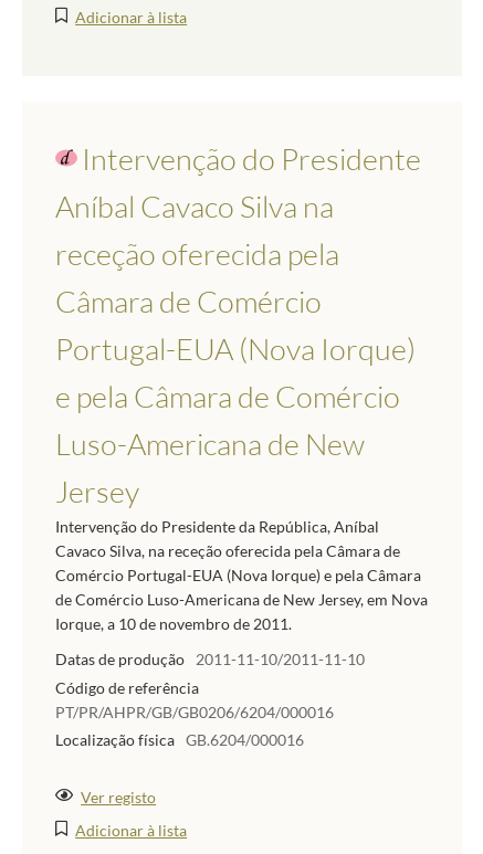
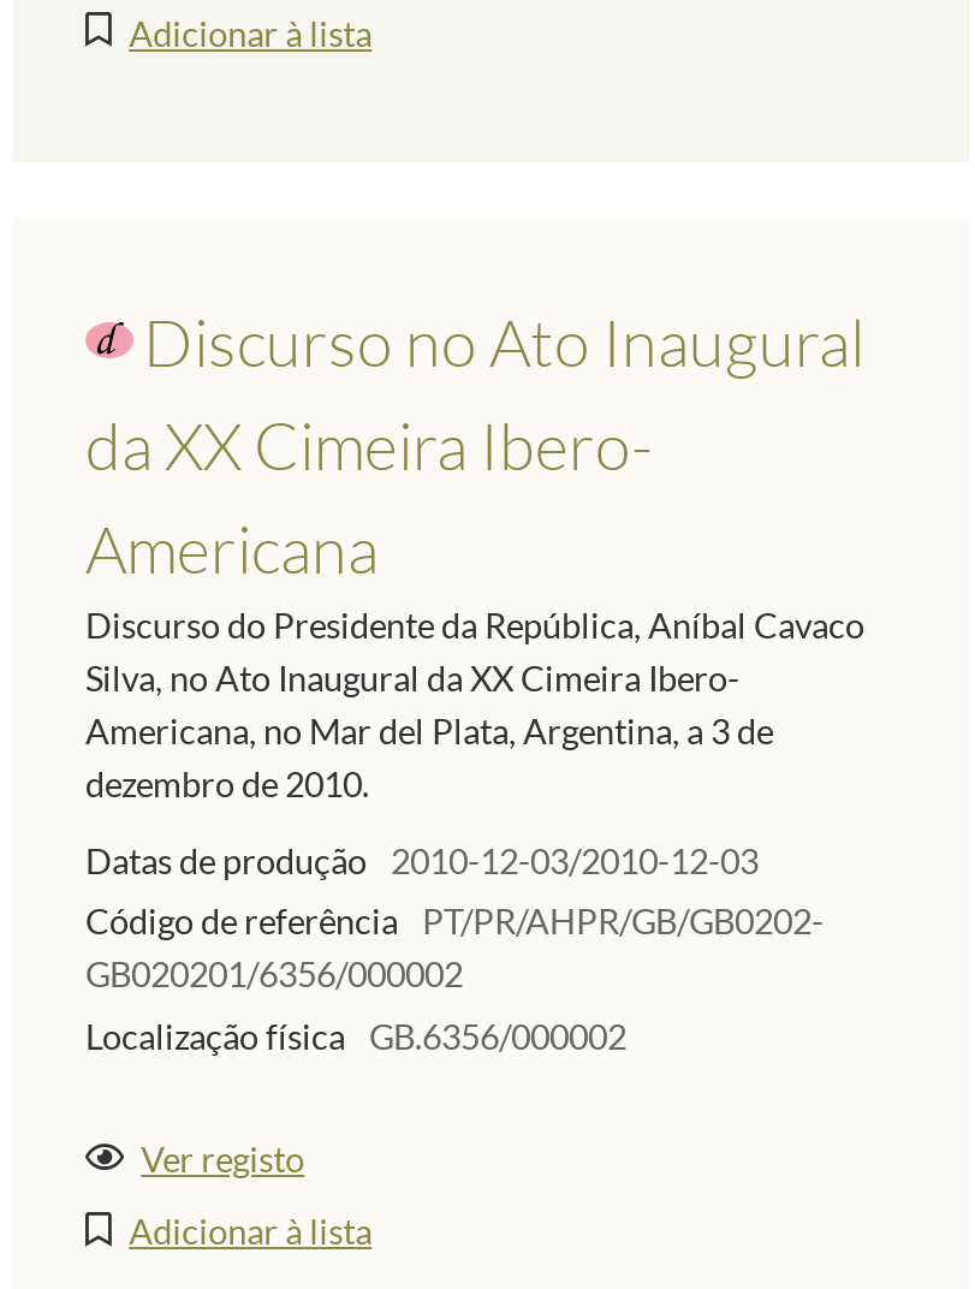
[55,140,428,633] Intervenção do Presidente | Aníbal Cavaco Silva na | receção oferecida pela | Câmara de Comércio | Portugal-EUA (Nova Iorque) | e pela Câmara de Comércio | Luso-Americana de New | Jersey | Intervenção do Presidente da República, Aníbal | Cavaco Silva, na receção oferecida pela Câmara de | Comércio Portugal-EUA (Nova Iorque) e pela Câmara | de Comércio Luso-Americana de New Jersey, em Nova | Iorque, a 10 de novembro de 2011. -> [85,302,864,804] Discurso no Ato Inaugural | da XX Cimeira Ibero- | Americana | Discurso do Presidente da República, Aníbal Cavaco | Silva, no Ato Inaugural da XX Cimeira Ibero- | Americana, no Mar del Plata, Argentina, a 3 de | dezembro de 2010.
[55,650,365,668] Datas de produção 2011-11-10/2011-11-10 -> [85,840,759,881] Datas de produção 2010-12-03/2010-12-03
[55,678,334,721] Código de referência | PT/PR/AHPR/GB/GB0206/6204/000016 -> [85,902,824,996] Código de referência PT/PR/AHPR/GB/GB0202- | GB020201/6356/000002
[55,731,304,749] Localização física GB.6204/000016 -> [85,1017,626,1058] Localização física GB.6356/000002

